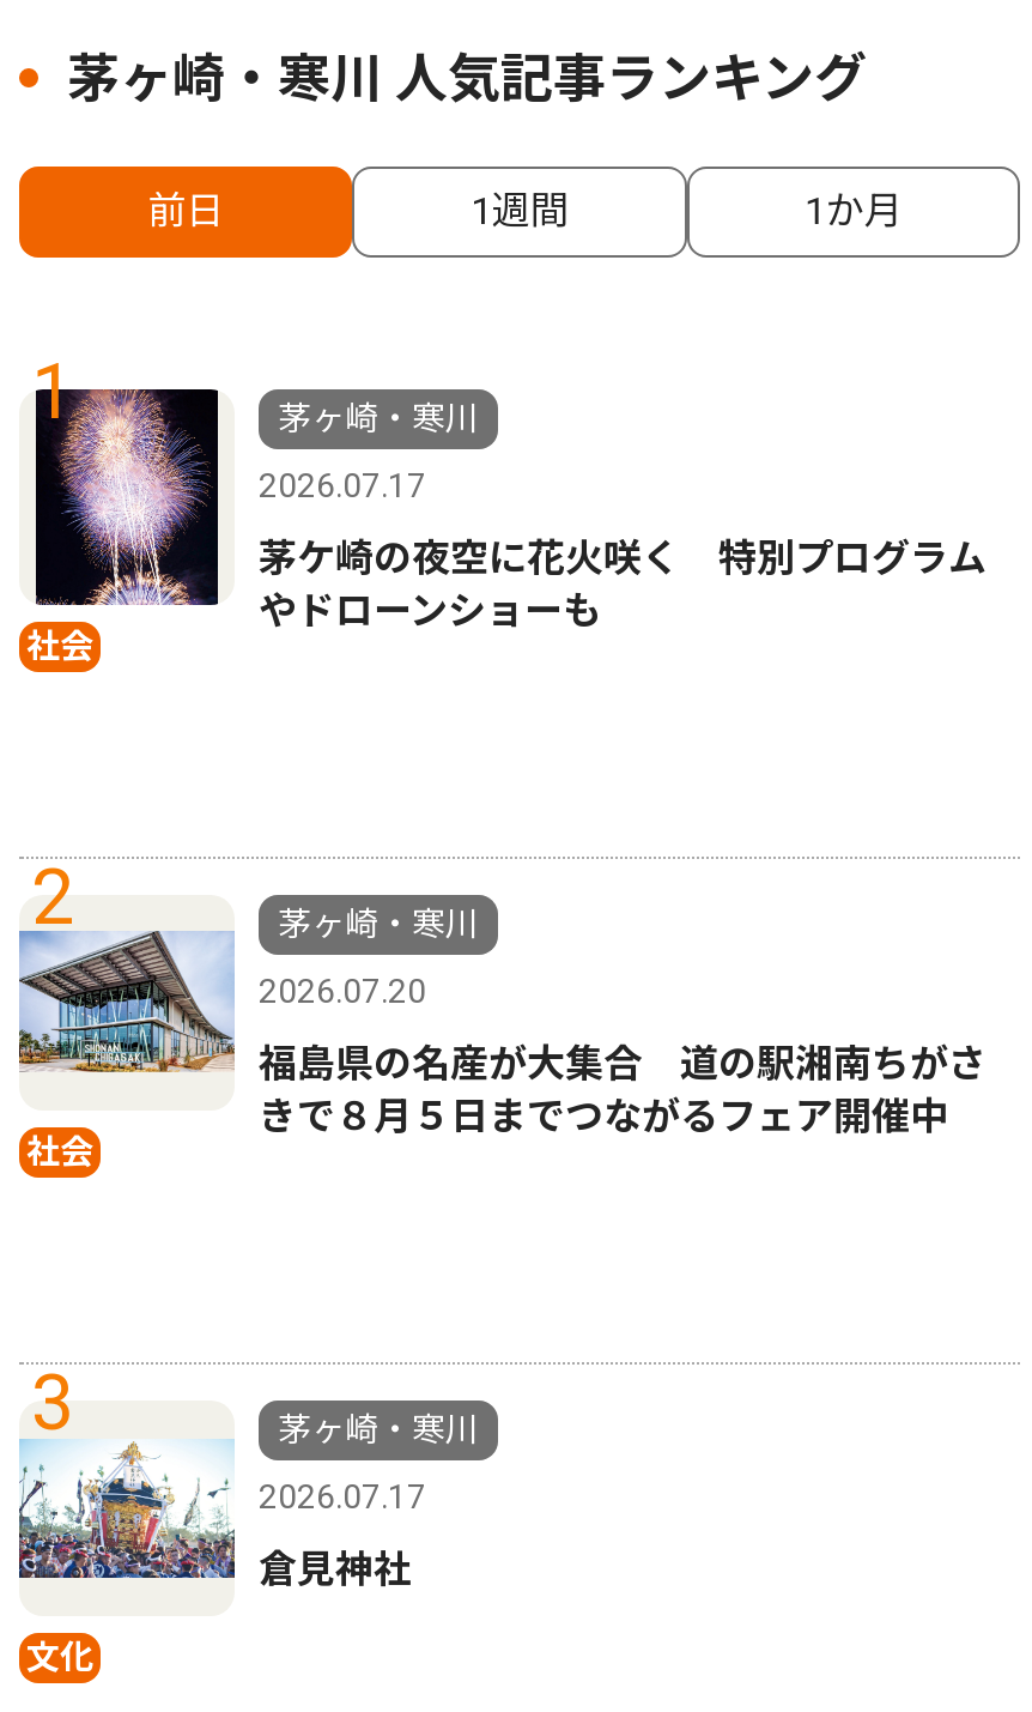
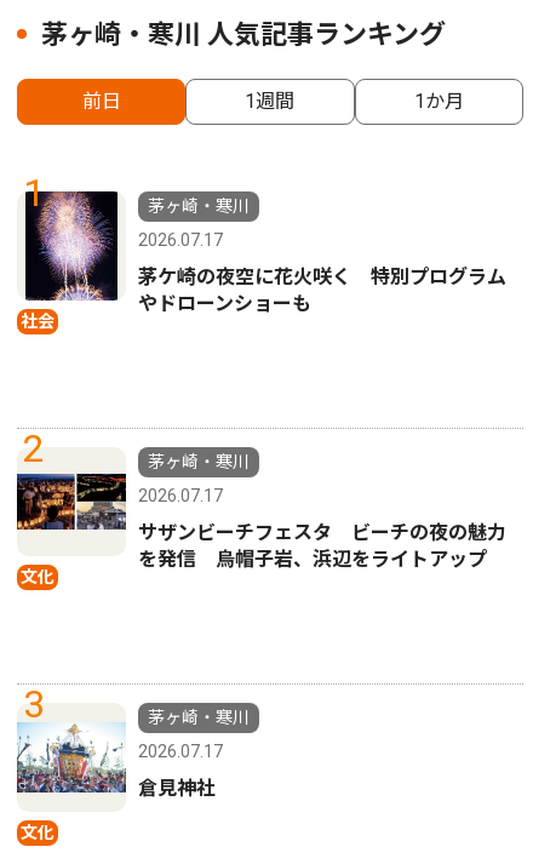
[19,928,426,1075] [image] | 2026.07.20 -> [16,465,223,537] [image] | 2026.07.17
[259,1041,987,1139] 福島県の名産が大集合 道の駅湘南ちがさ | きで８月５日までつながるフェア開催中 -> [138,521,506,571] サザンビーチフェスタ ビーチの夜の魅力 | を発信 烏帽子岩、浜辺をライトアップ
[26,1132,93,1170] 社会 -> [21,567,55,587] 文化

